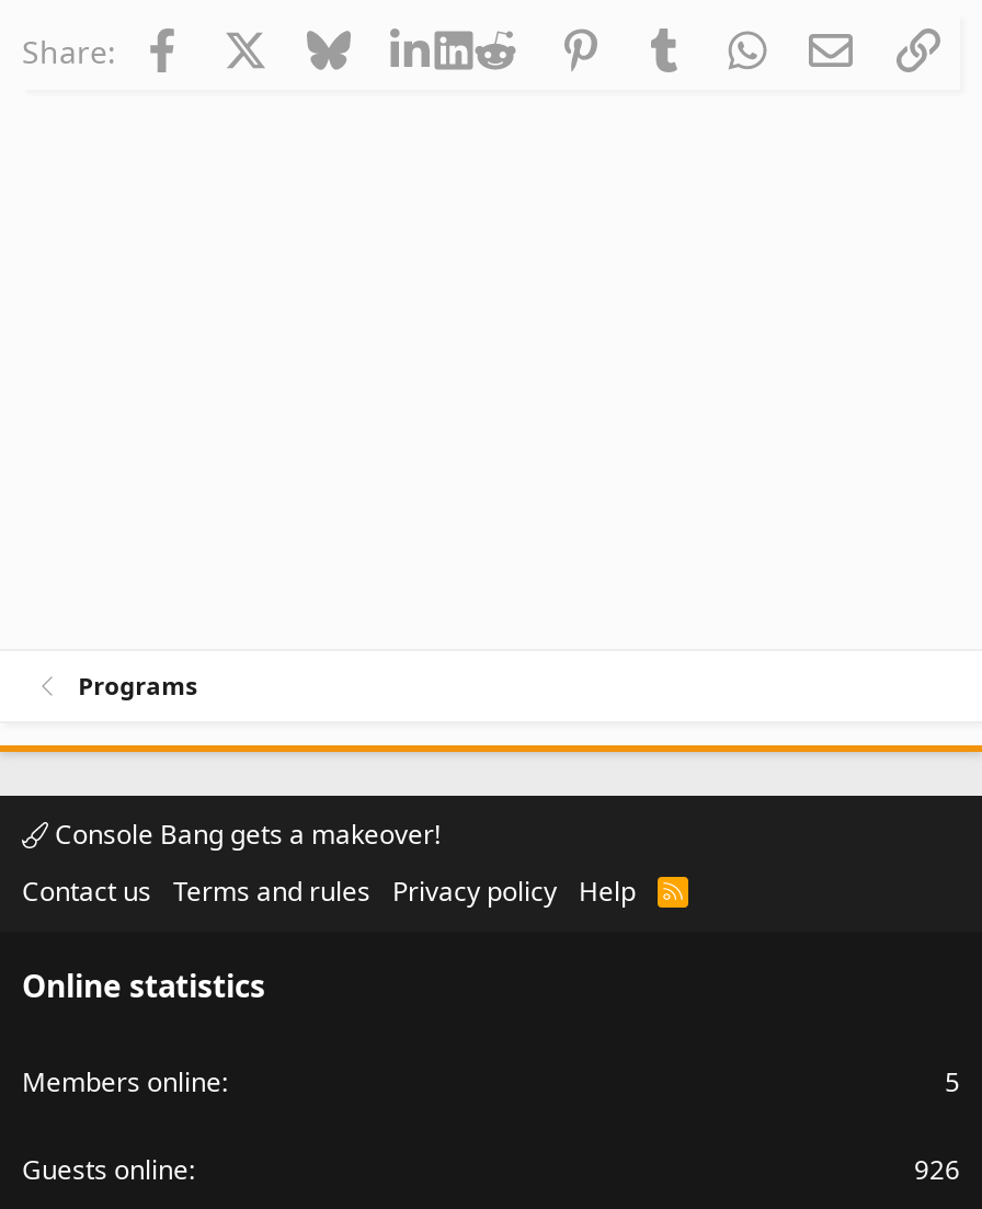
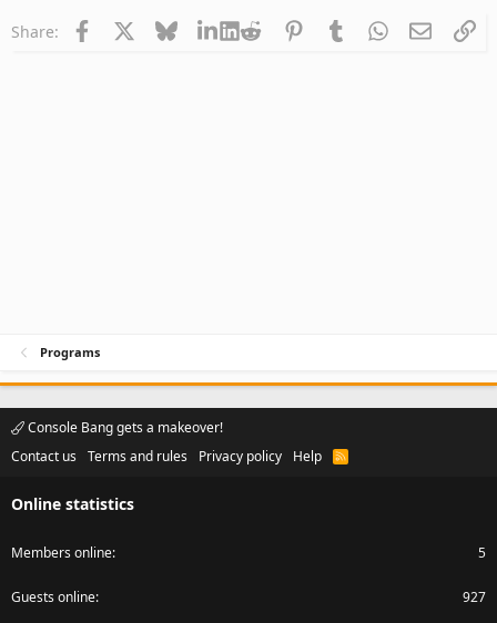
[914,1151,960,1188] 926 -> [463,588,486,606] 927

